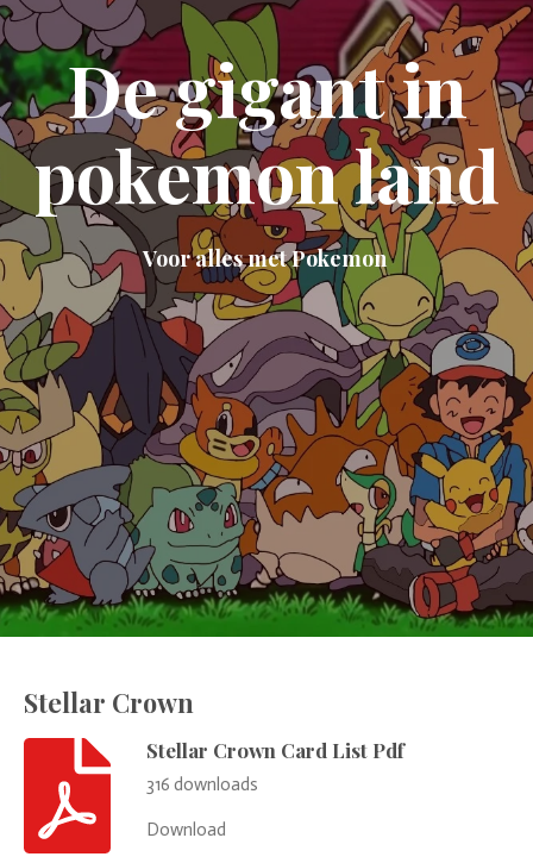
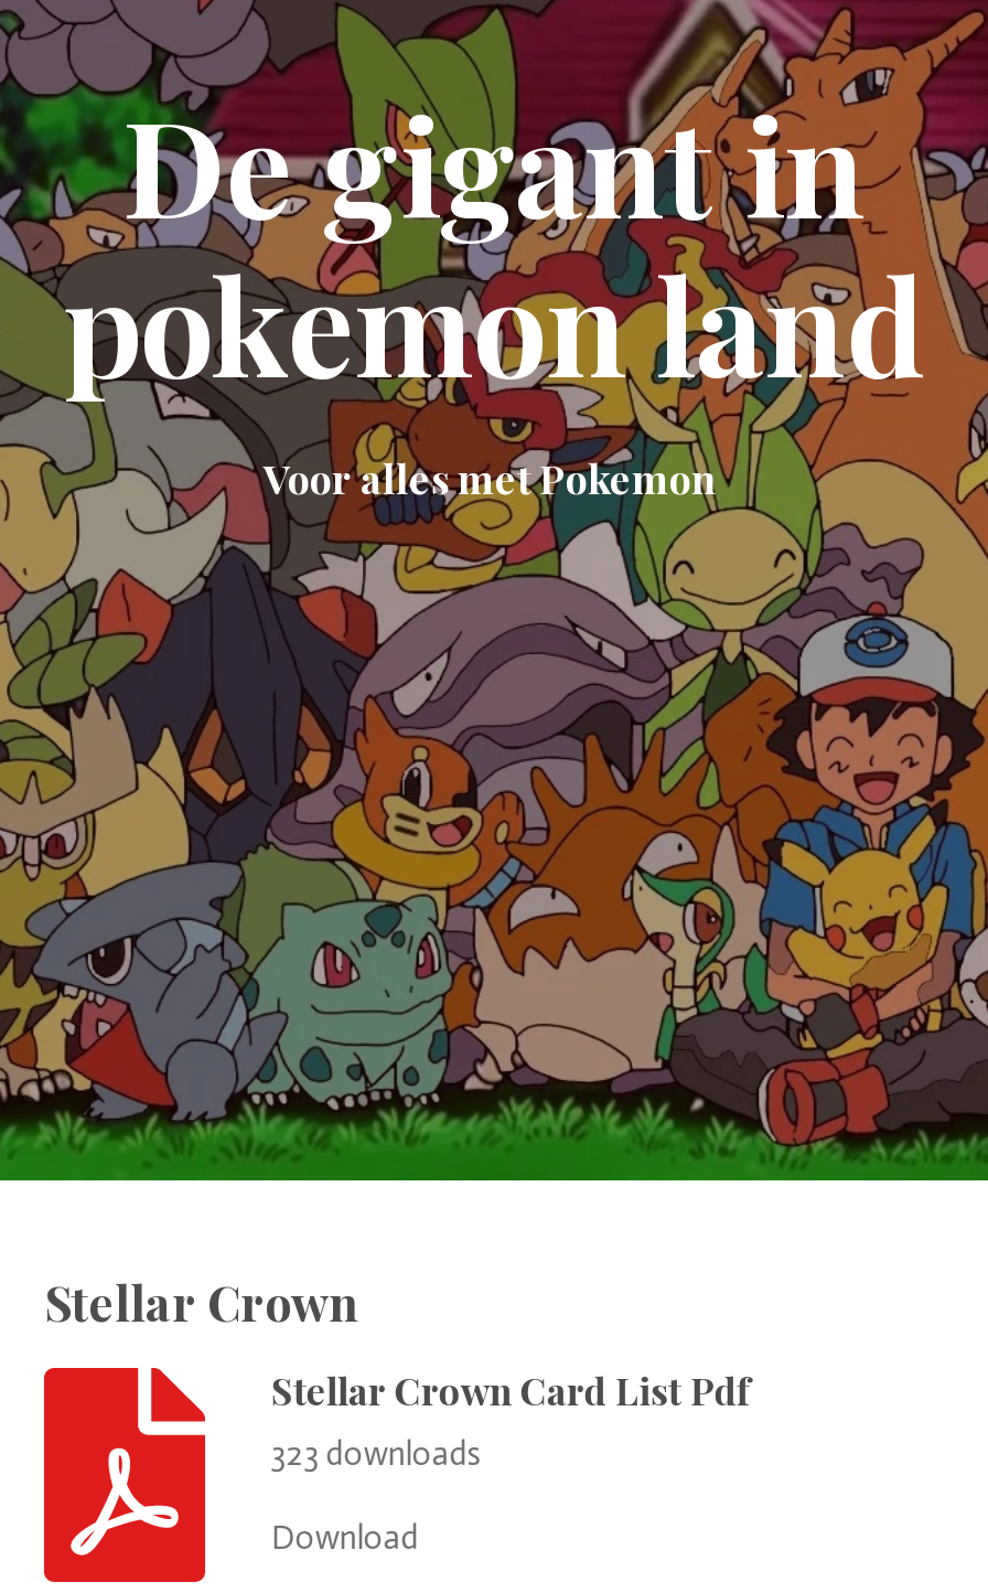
[146,774,258,795] 316 downloads -> [271,1434,483,1474] 323 downloads

